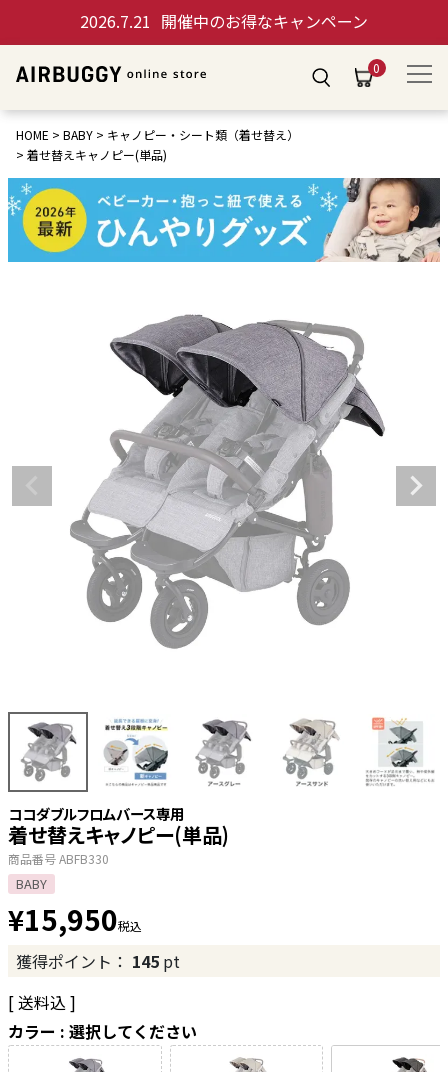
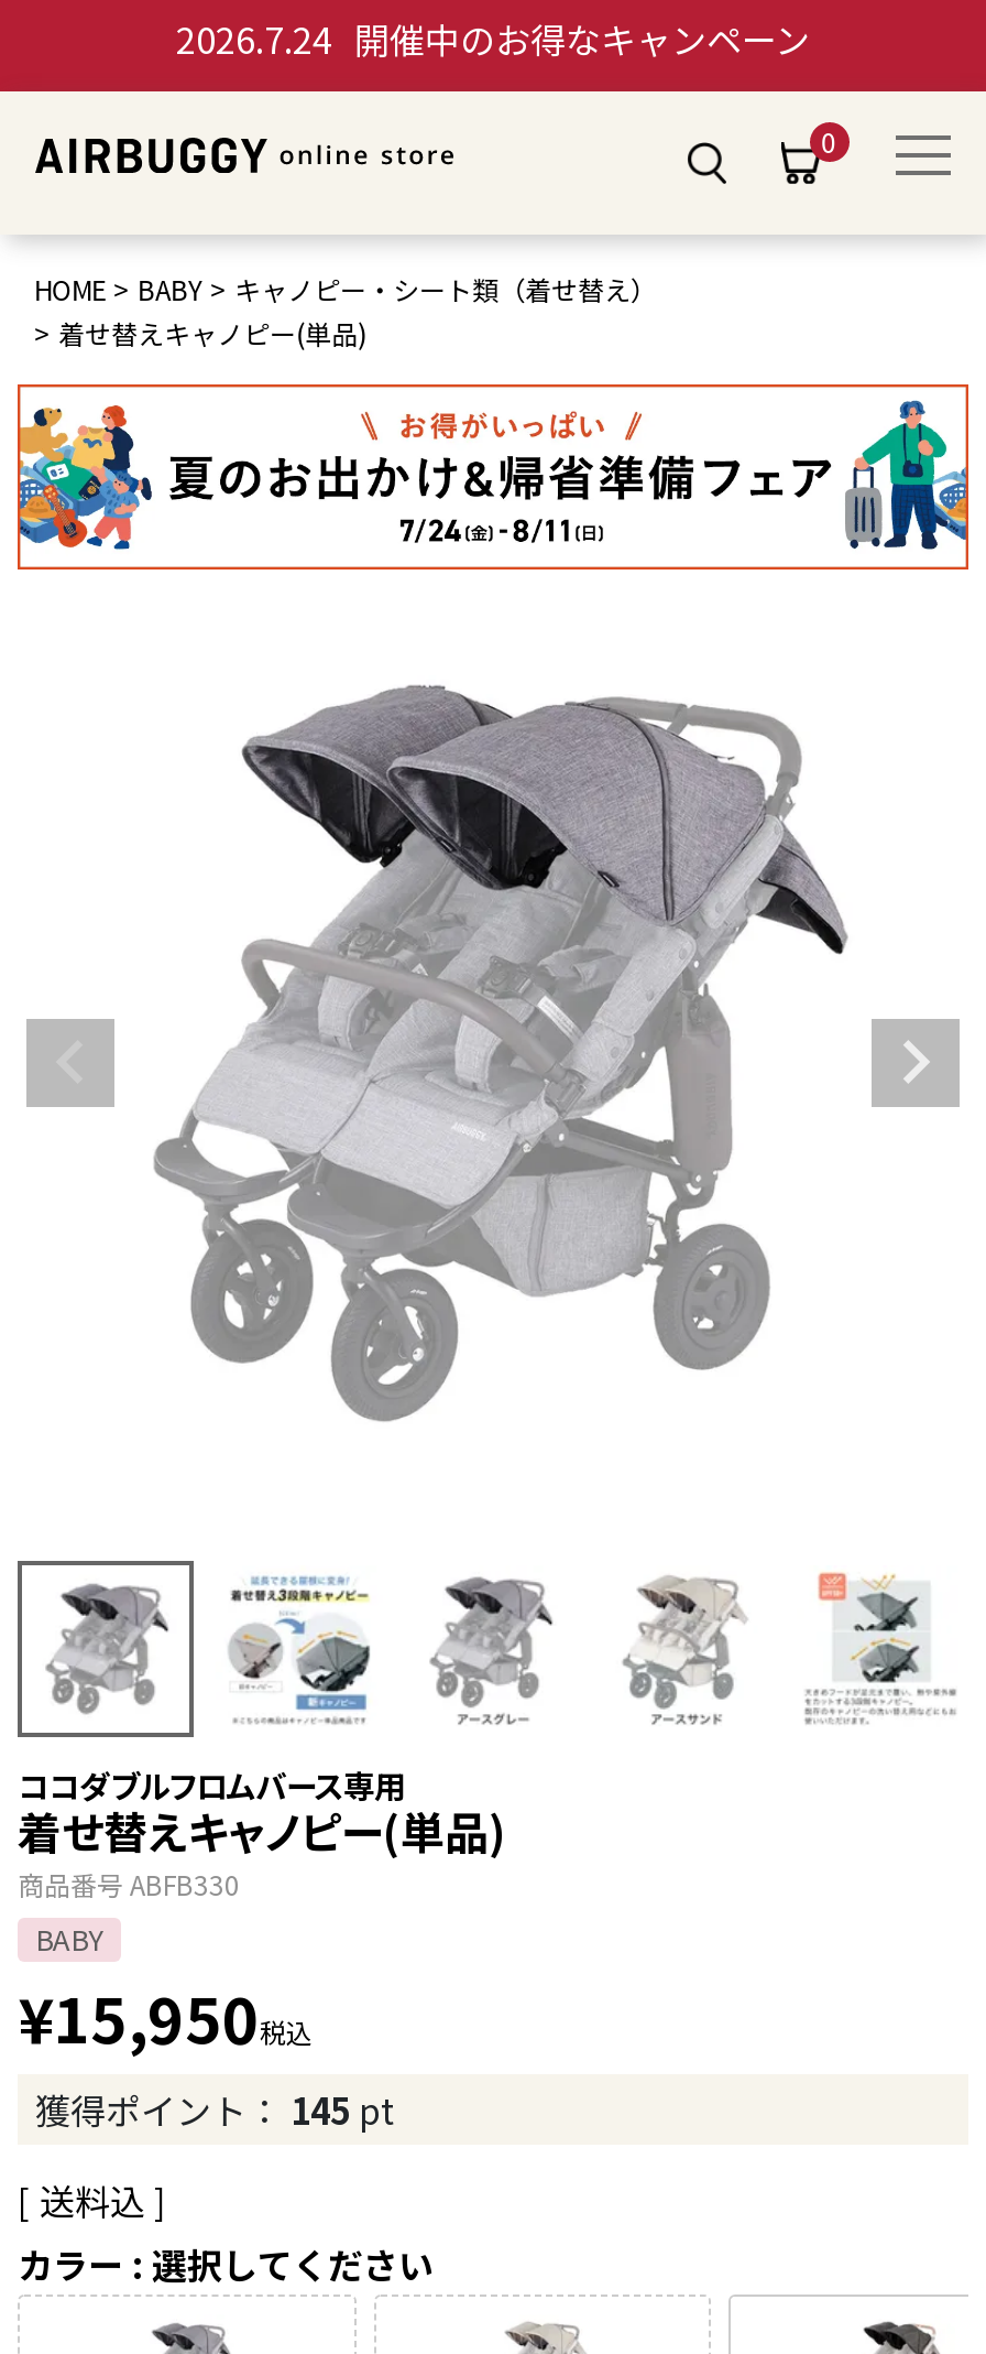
[80,9,368,33] 2026.7.21 開催中のお得なキャンペーン -> [176,12,810,65] 2026.7.24 開催中のお得なキャンペーン
[7,177,441,263] [image] -> [15,382,971,572] [image]

